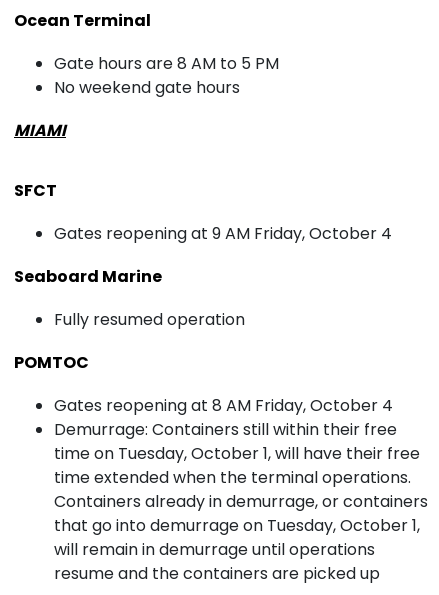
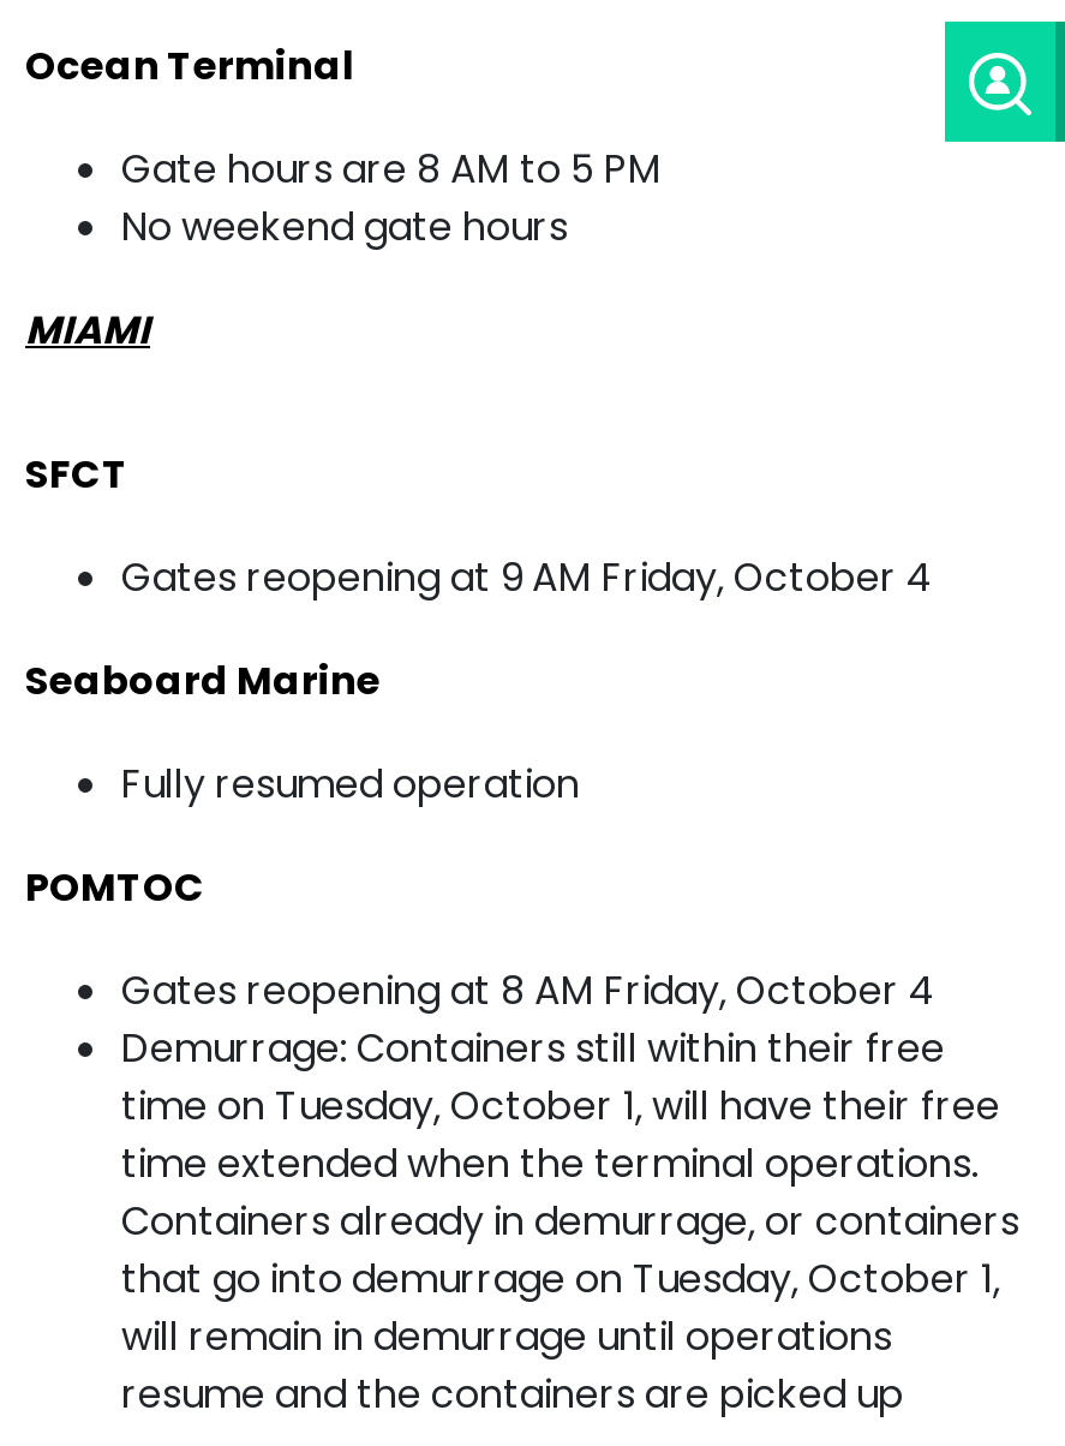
none -> [943,19,1058,144] [image]

